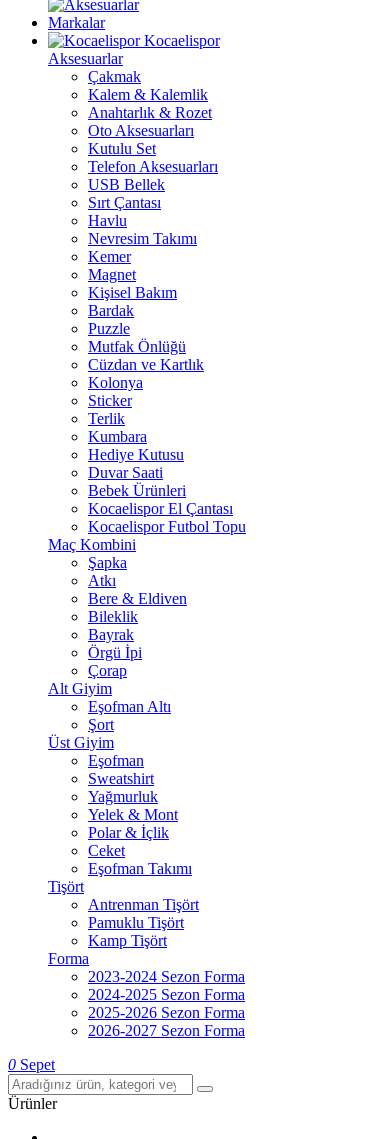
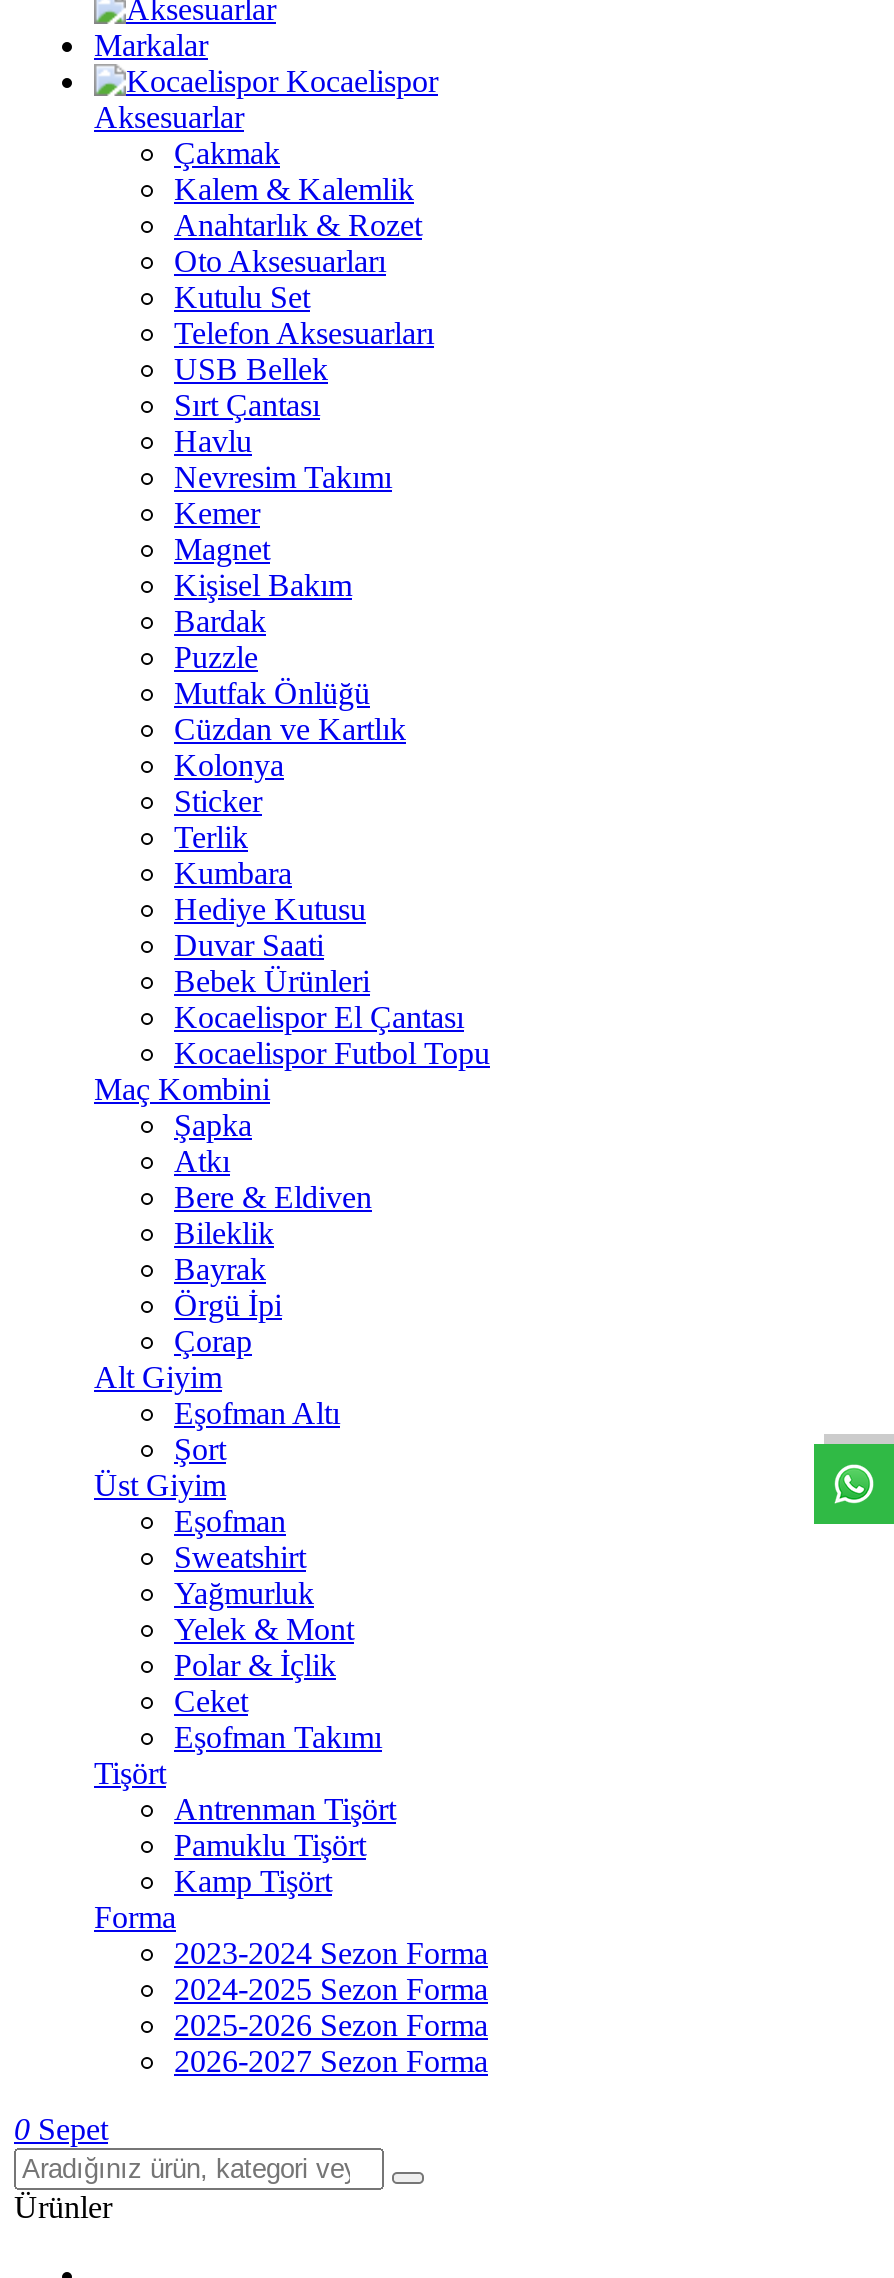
none -> [812,1434,888,1526] [image]

